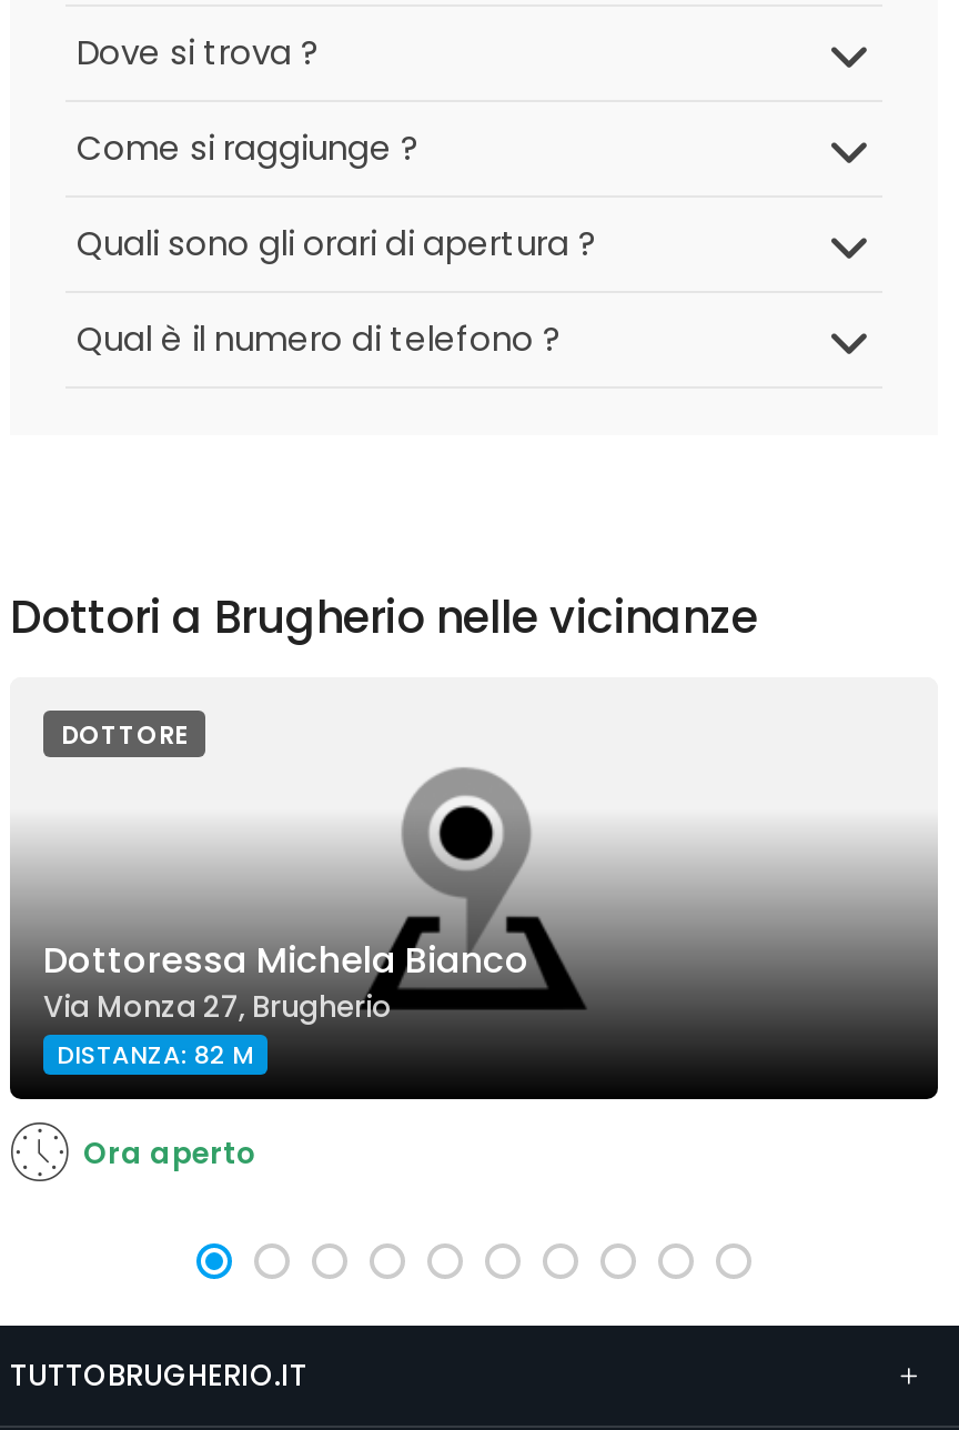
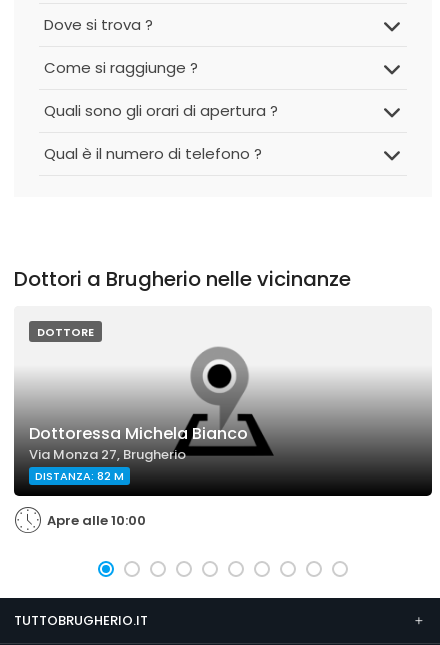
[83,1132,256,1175] Ora aperto -> [47,511,146,530] Apre alle 10:00

